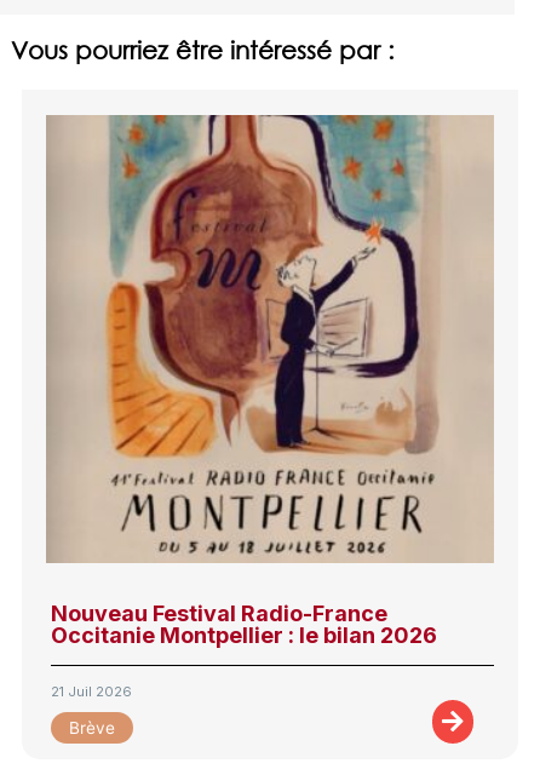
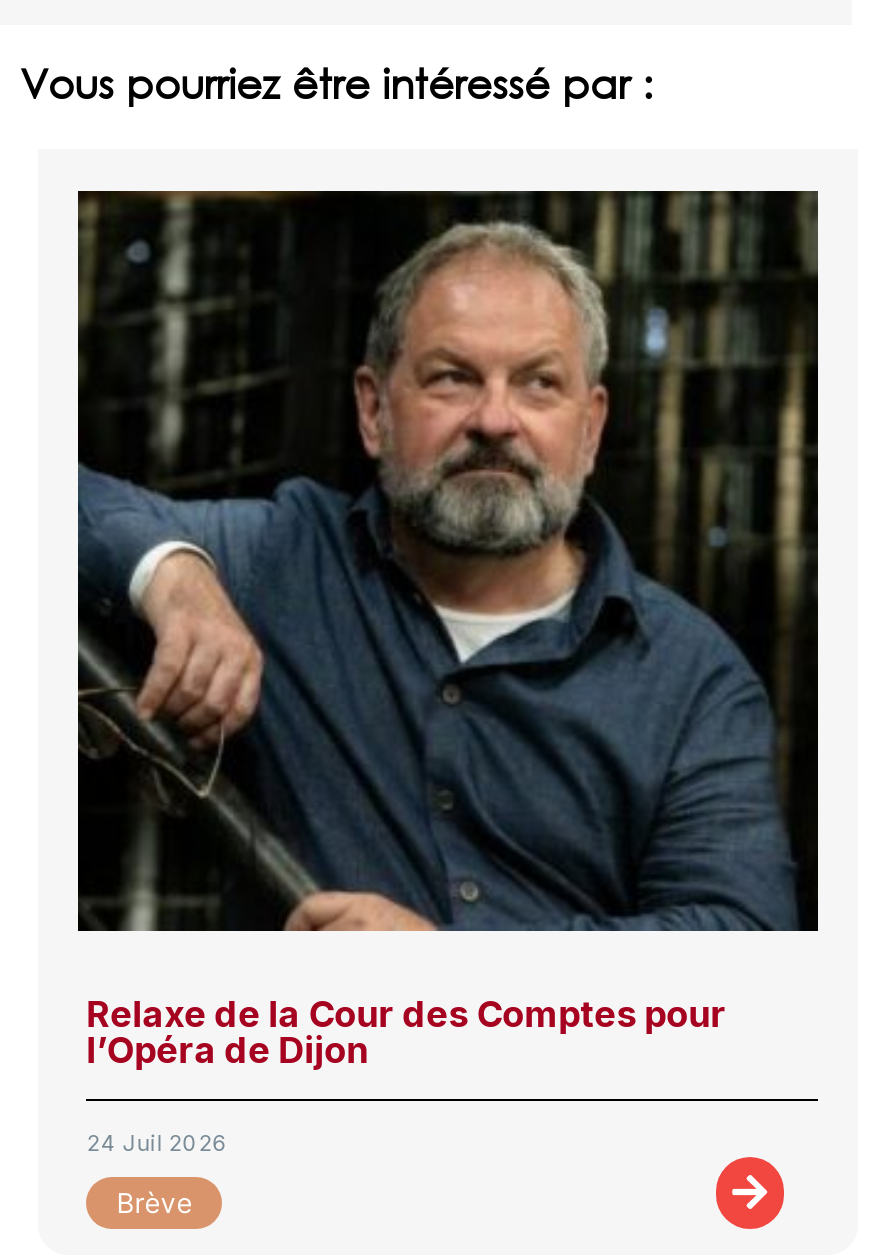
[46,114,494,648] [image] | Nouveau Festival Radio-France | Occitanie Montpellier : le bilan 2026 -> [78,189,820,1070] [image] | Relaxe de la Cour des Comptes pour | l’Opéra de Dijon
[51,683,132,700] 21 Juil 2026 -> [86,1128,228,1156] 24 Juil 2026

